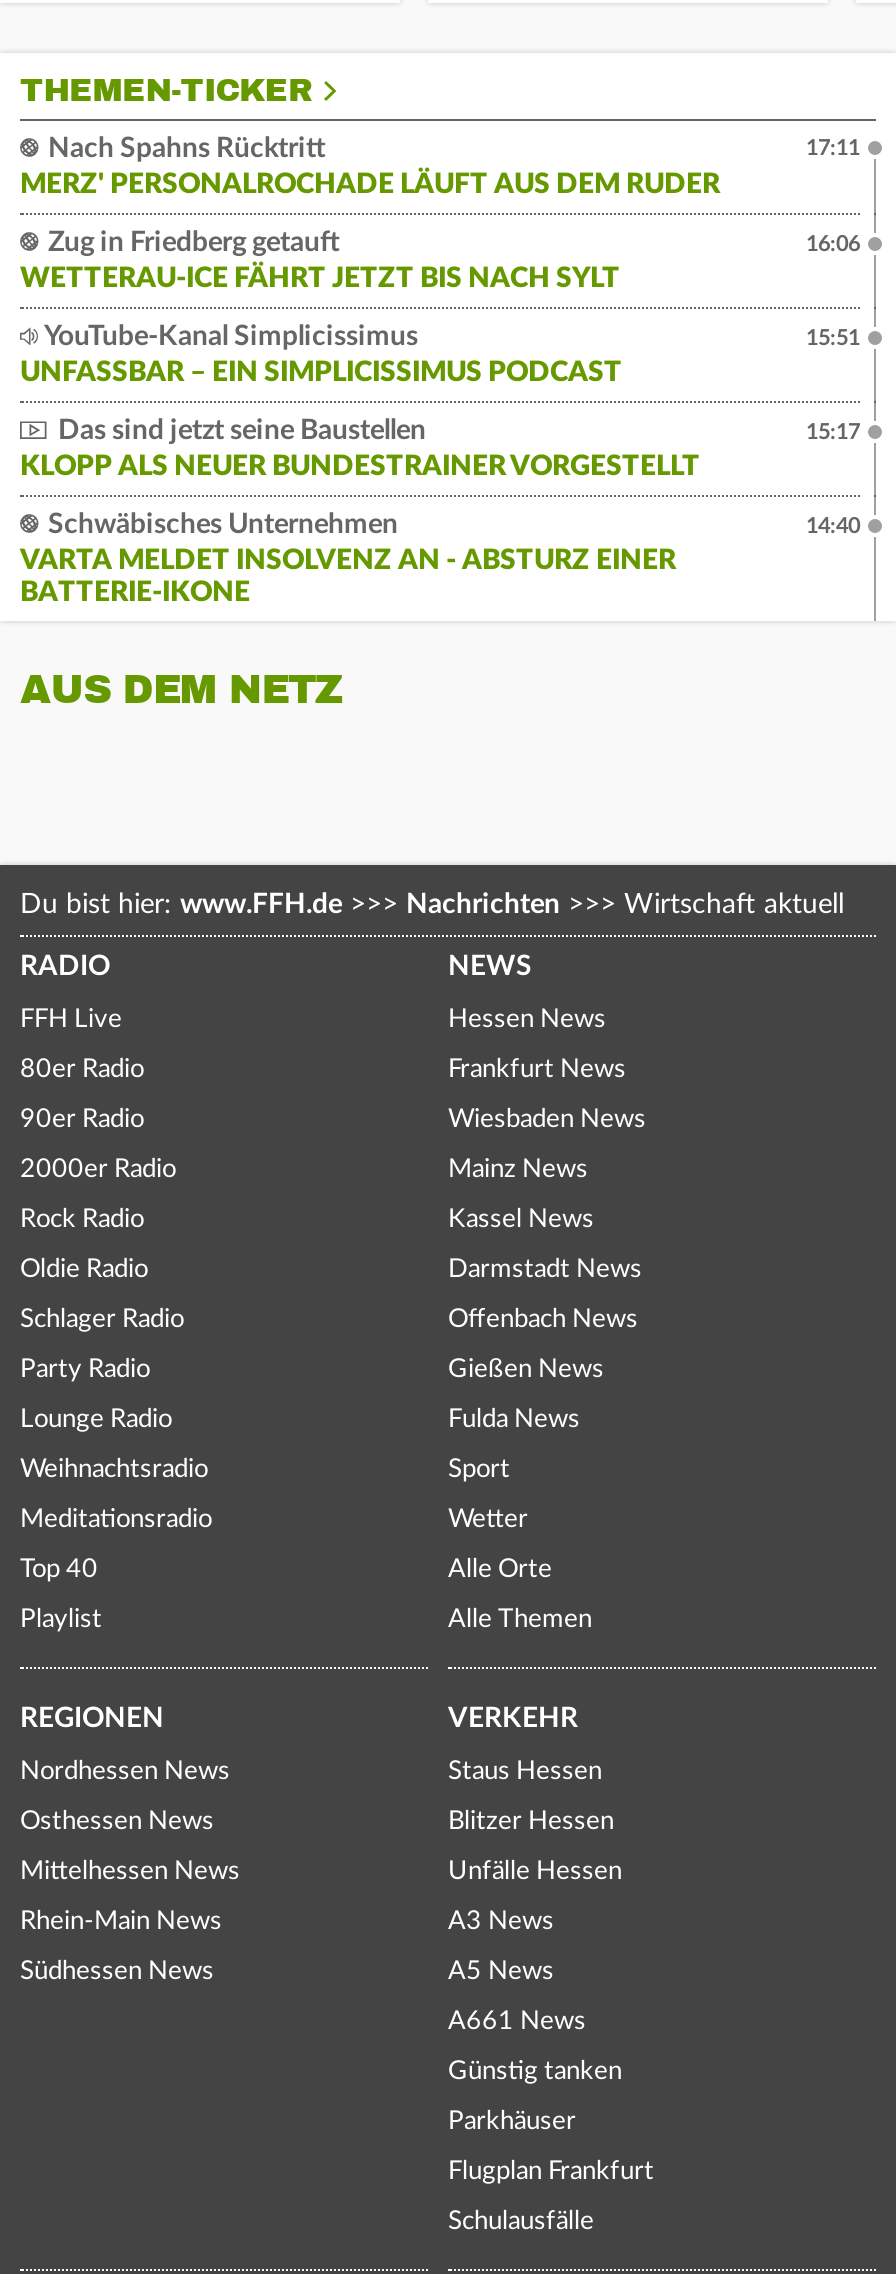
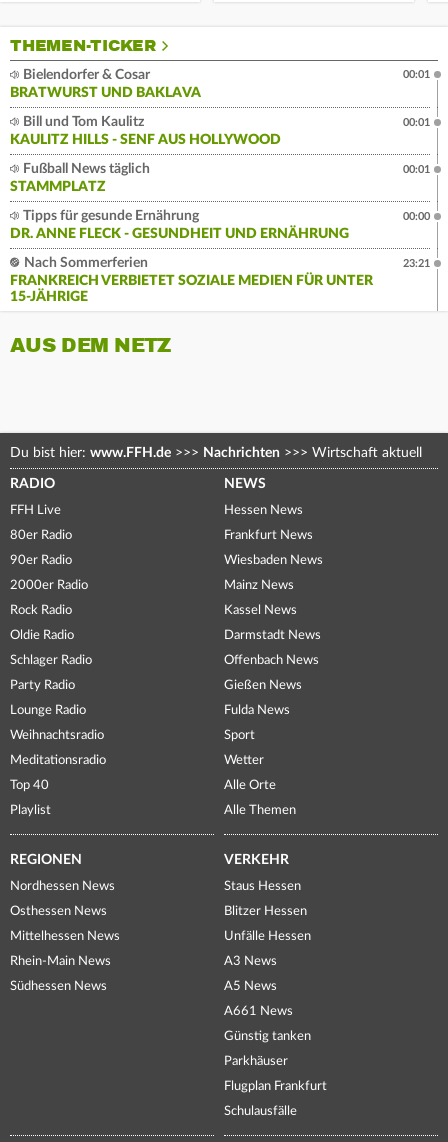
[20,136,720,200] Nach Spahns Rücktritt | MERZ' PERSONALROCHADE LÄUFT AUS DEM RUDER -> [10,68,201,100] Bielendorfer & Cosar | BRATWURST UND BAKLAVA
[806,138,860,160] 17:11 -> [403,69,430,80] 00:01
[20,230,620,294] Zug in Friedberg getauft | WETTERAU-ICE FÄHRT JETZT BIS NACH SYLT -> [10,115,281,147] Bill und Tom Kaulitz | KAULITZ HILLS - SENF AUS HOLLYWOOD
[806,234,860,256] 16:06 -> [403,117,430,128] 00:01
[20,324,622,388] YouTube-Kanal Simplicissimus | UNFASSBAR – EIN SIMPLICISSIMUS PODCAST -> [10,162,150,194] Fußball News täglich | STAMMPLATZ
[806,328,860,350] 15:51 -> [403,164,430,175] 00:01
[20,418,700,482] Das sind jetzt seine Baustellen | KLOPP ALS NEUER BUNDESTRAINER VORGESTELLT -> [10,209,349,241] Tipps für gesunde Ernährung | DR. ANNE FLECK - GESUNDHEIT UND ERNÄHRUNG
[806,422,860,444] 15:17 -> [403,211,430,222] 00:00
[20,512,676,608] Schwäbisches Unternehmen | VARTA MELDET INSOLVENZ AN - ABSTURZ EINER | BATTERIE-IKONE -> [10,256,373,304] Nach Sommerferien | FRANKREICH VERBIETET SOZIALE MEDIEN FÜR UNTER | 15-JÄHRIGE
[806,516,860,538] 14:40 -> [403,258,430,269] 23:21

